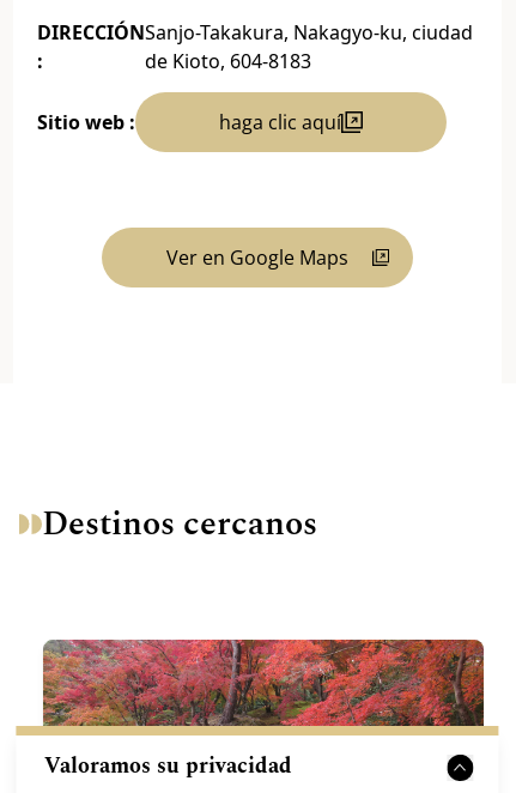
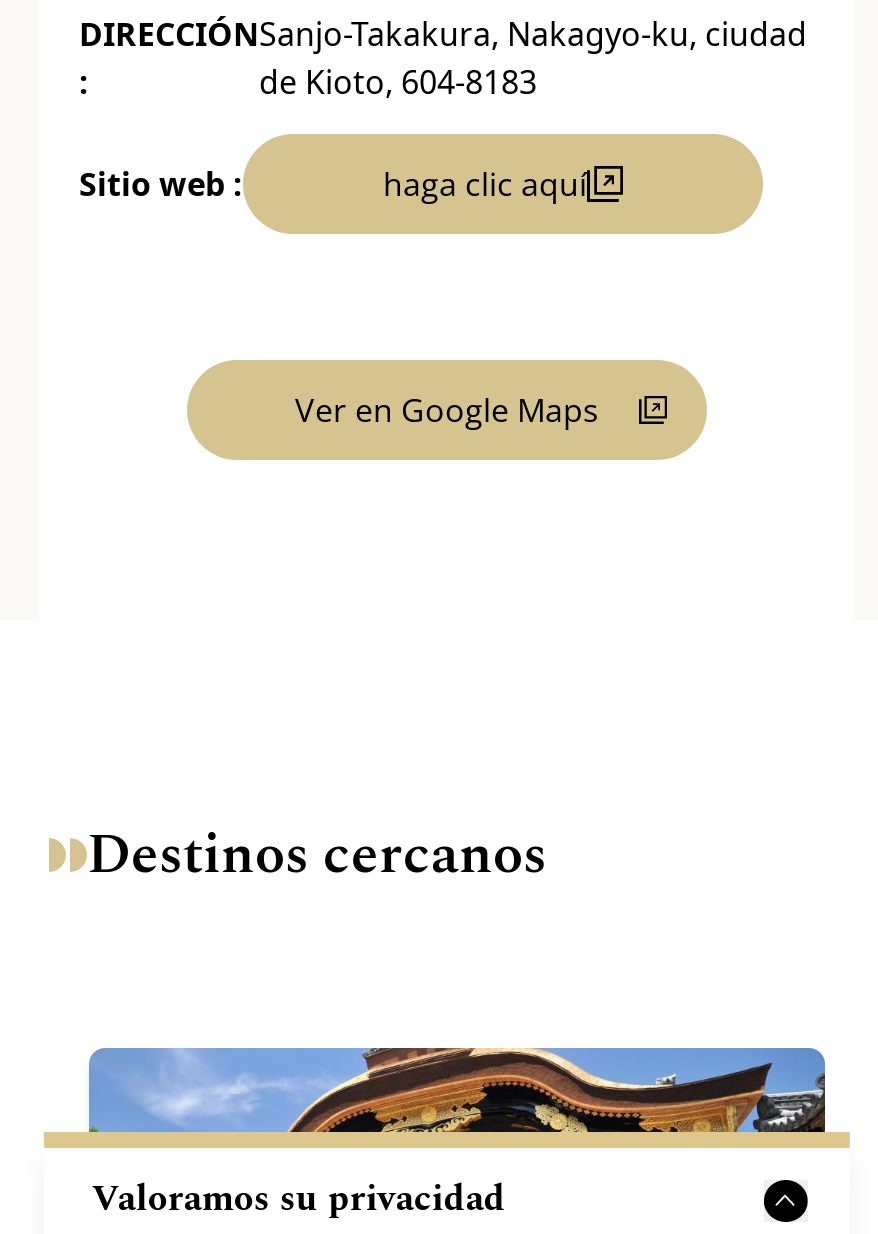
[42,638,485,727] [image] -> [87,1046,827,1134] [image]

